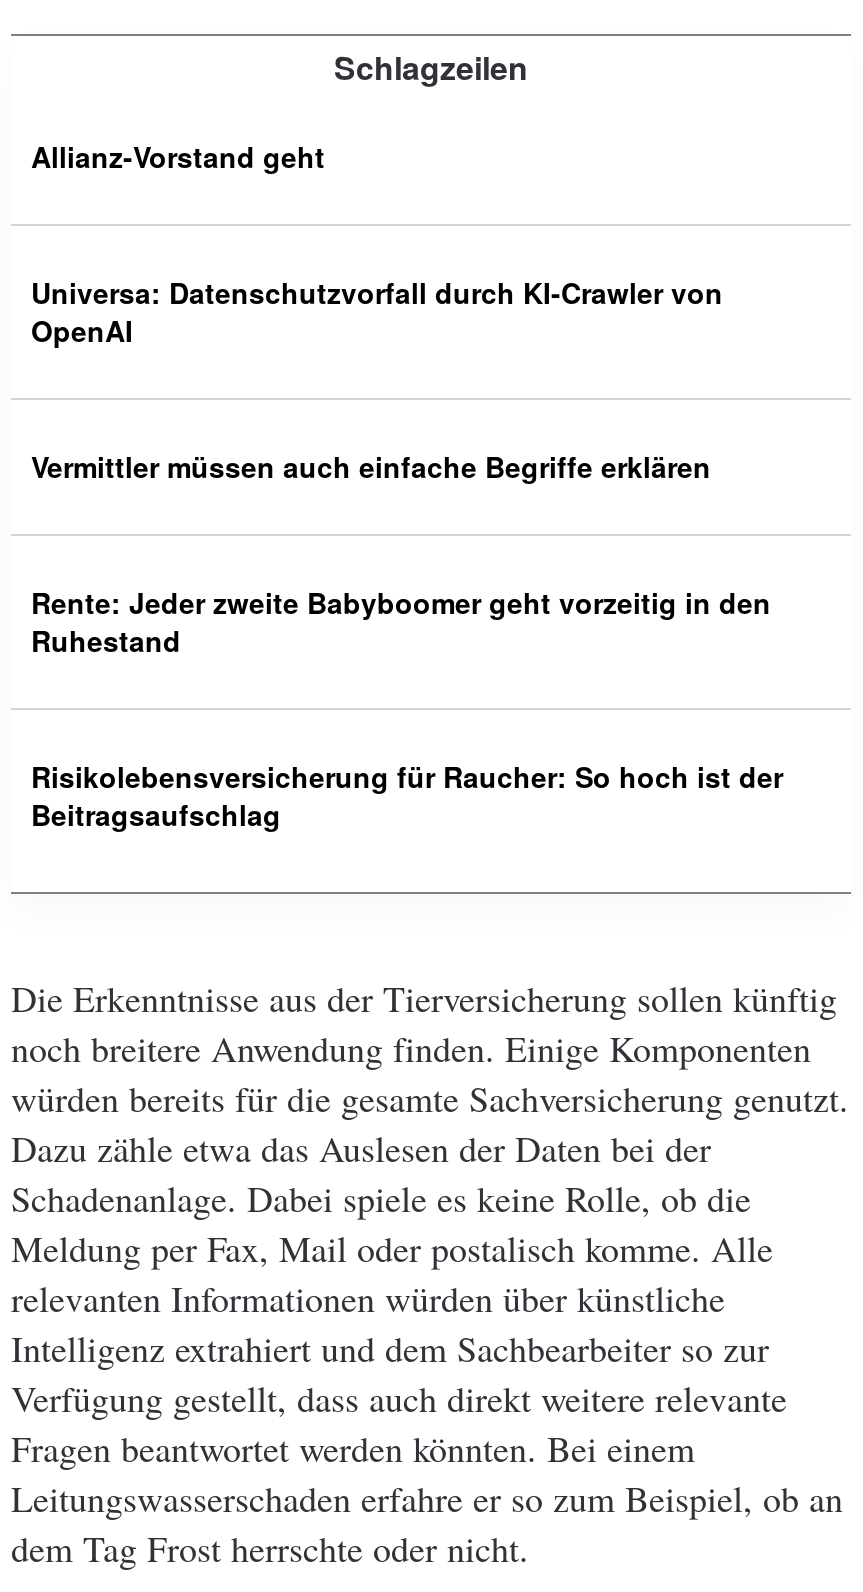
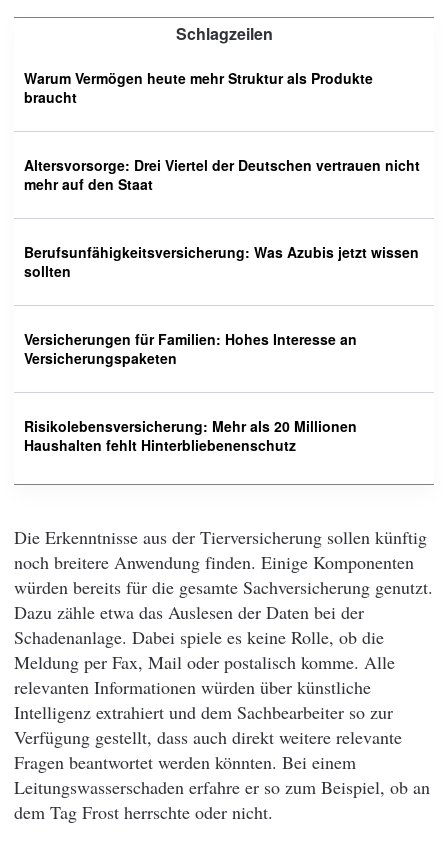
[31,137,325,177] Allianz-Vorstand geht -> [24,68,373,107] Warum Vermögen heute mehr Struktur als Produkte | braucht
[31,273,723,351] Universa: Datenschutzvorfall durch KI-Crawler von | OpenAI -> [24,155,420,194] Altersvorsorge: Drei Viertel der Deutschen vertrauen nicht | mehr auf den Staat
[31,447,711,487] Vermittler müssen auch einfache Begriffe erklären -> [24,242,419,281] Berufsunfähigkeitsversicherung: Was Azubis jetzt wissen | sollten
[31,583,771,661] Rente: Jeder zweite Babyboomer geht vorzeitig in den | Ruhestand -> [24,329,357,368] Versicherungen für Familien: Hohes Interesse an | Versicherungspaketen
[31,757,783,835] Risikolebensversicherung für Raucher: So hoch ist der | Beitragsaufschlag -> [24,416,357,455] Risikolebensversicherung: Mehr als 20 Millionen | Haushalten fehlt Hinterbliebenenschutz

